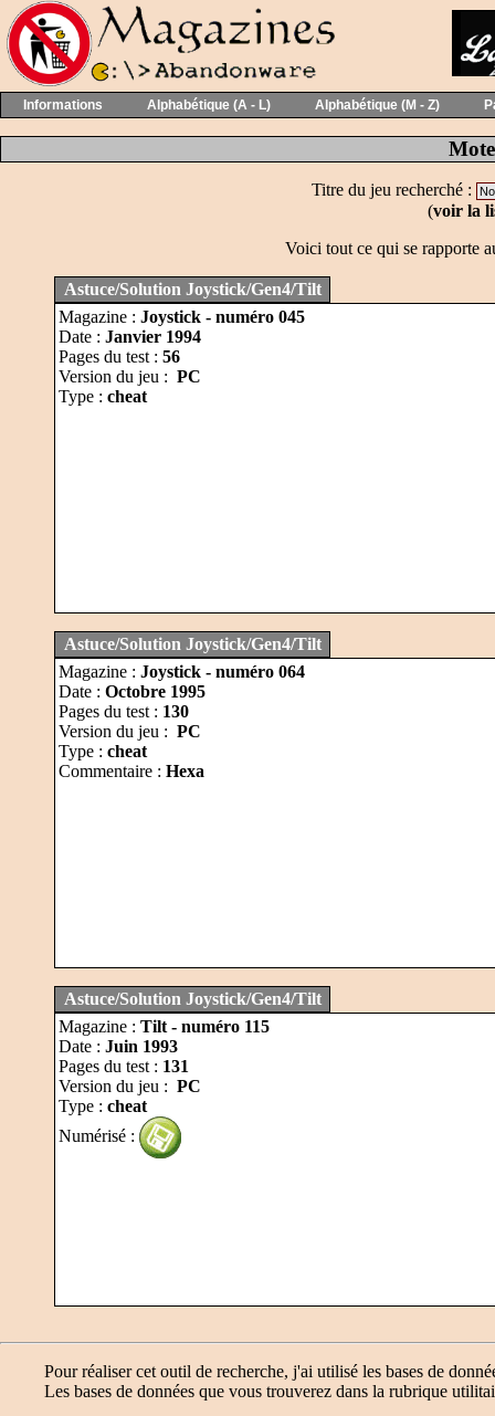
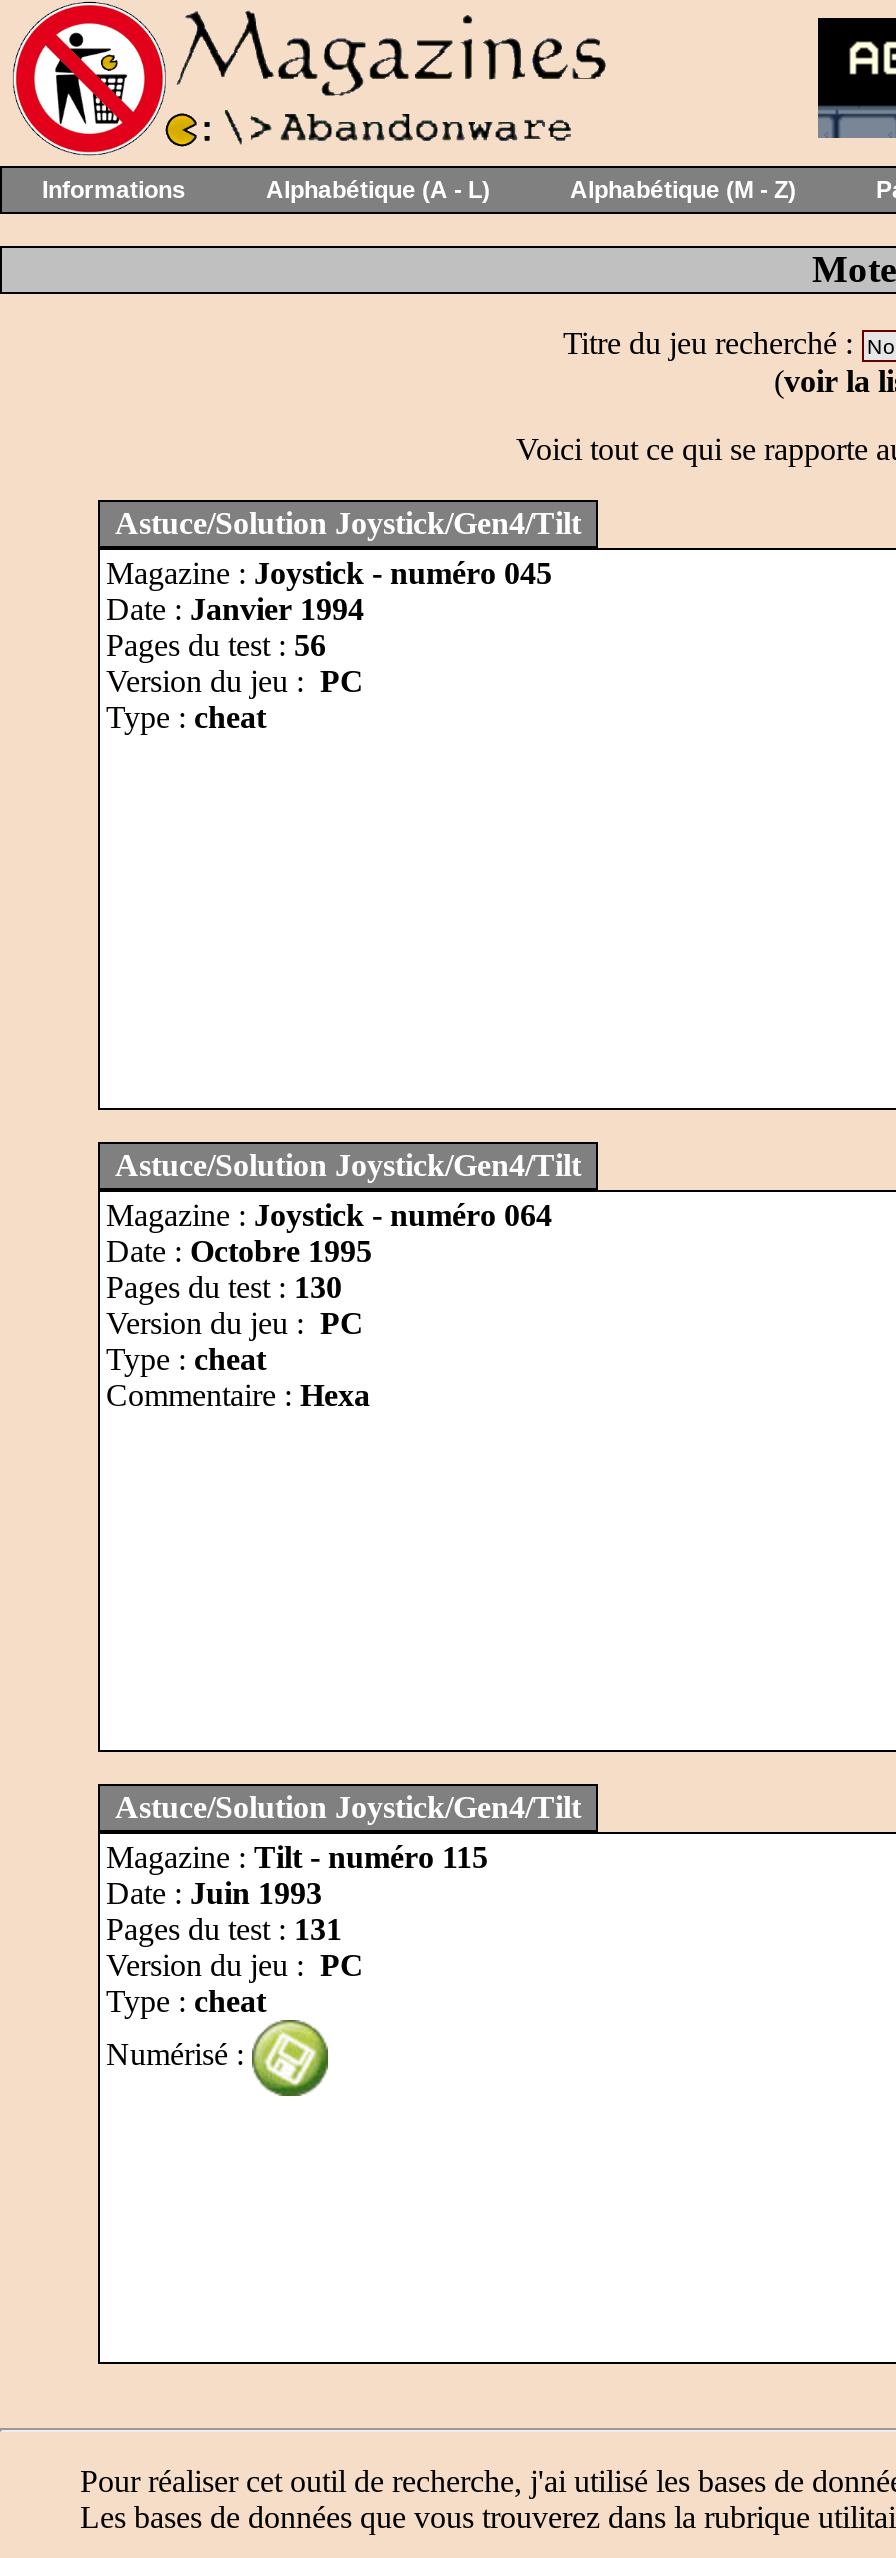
[451,23,492,77] [image] -> [816,40,890,140] [image]

